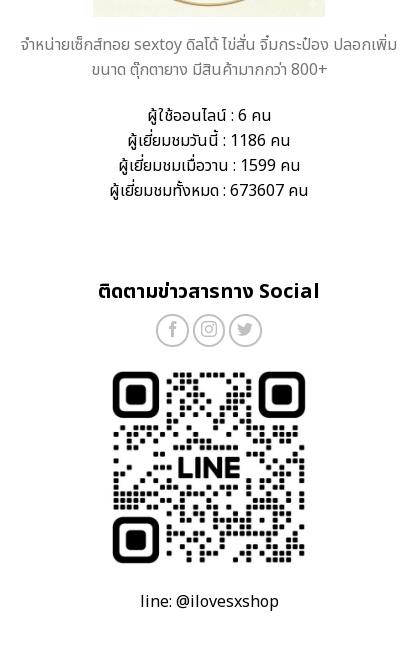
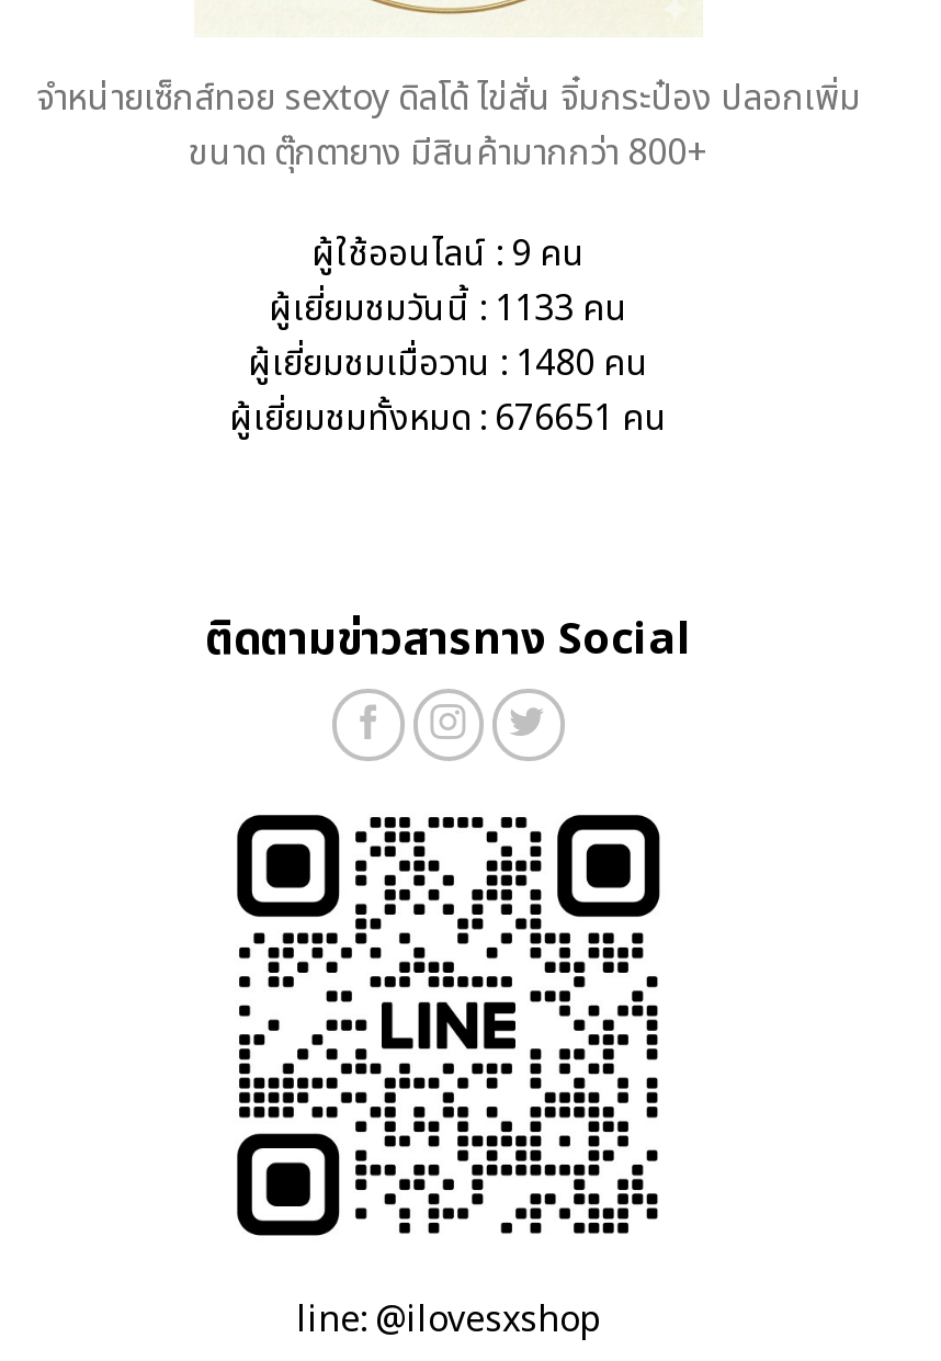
[146,104,271,128] ผู้ใช้ออนไลน์ : 6 คน -> [311,228,586,281] ผู้ใช้ออนไลน์ : 9 คน
[127,129,291,153] ผู้เยี่ยมชมวันนี้ : 1186 คน -> [269,283,628,336] ผู้เยี่ยมชมวันนี้ : 1133 คน
[117,154,300,178] ผู้เยี่ยมชมเมื่อวาน : 1599 คน -> [248,338,649,390] ผู้เยี่ยมชมเมื่อวาน : 1480 คน
[109,179,309,203] ผู้เยี่ยมชมทั้งหมด : 673607 คน -> [229,393,668,445] ผู้เยี่ยมชมทั้งหมด : 676651 คน

